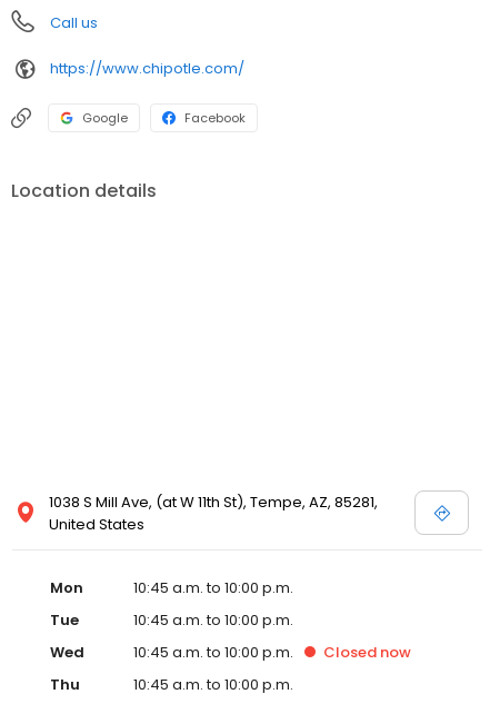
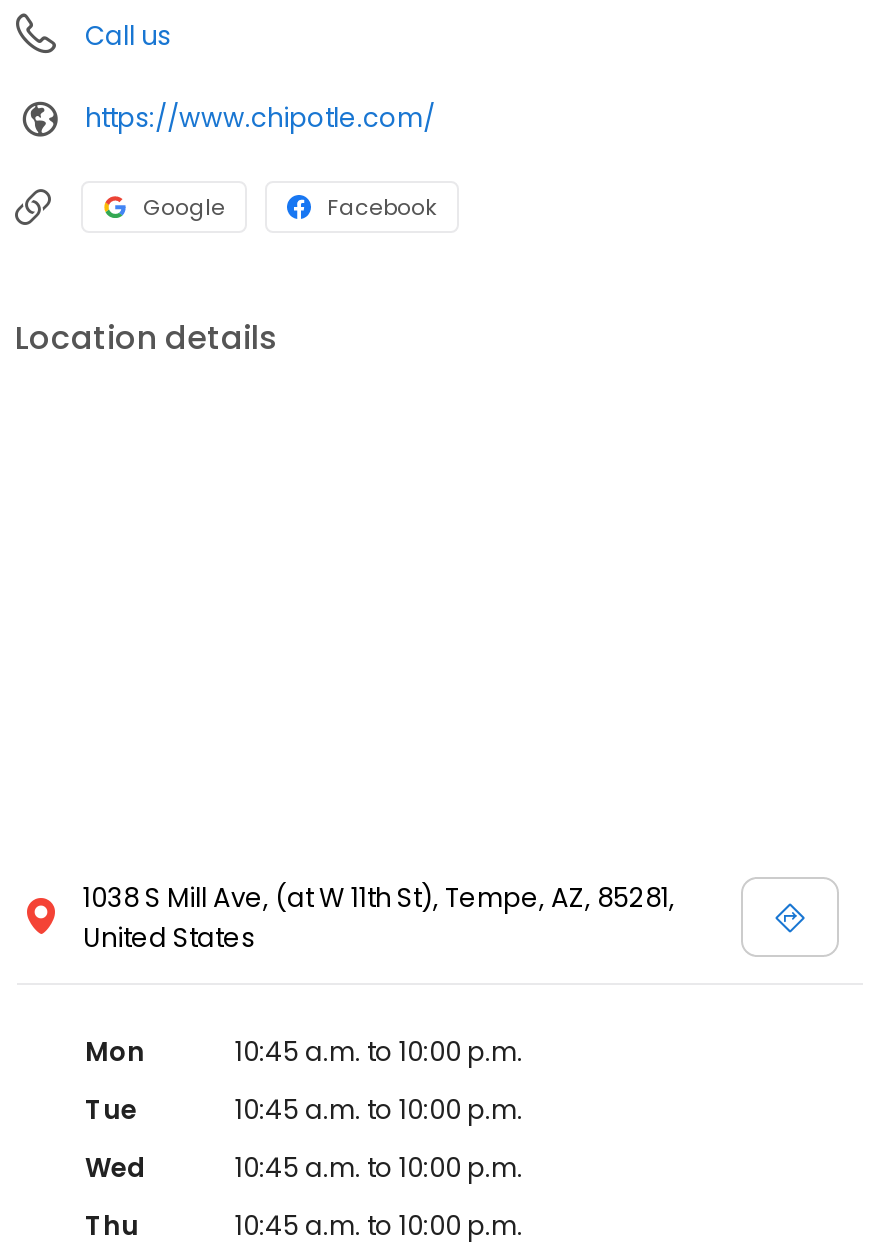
[323,642,411,663] Closed now -> none

